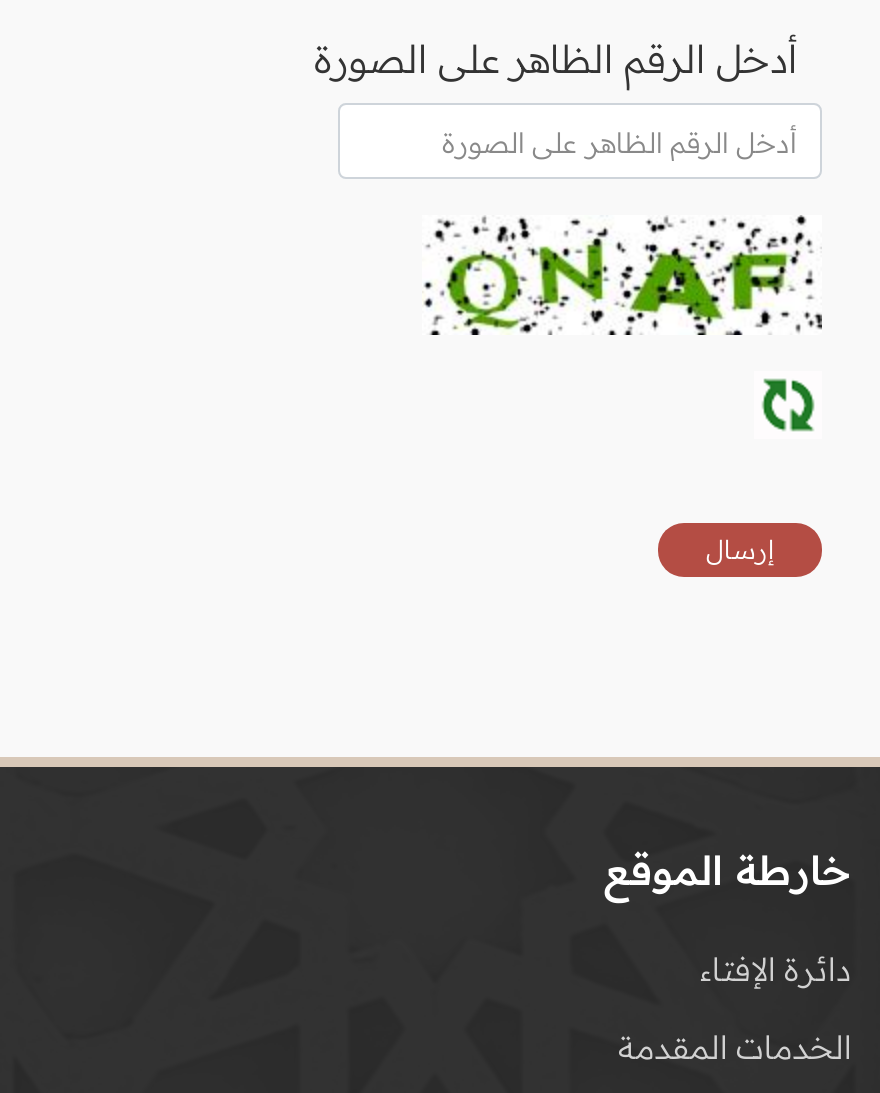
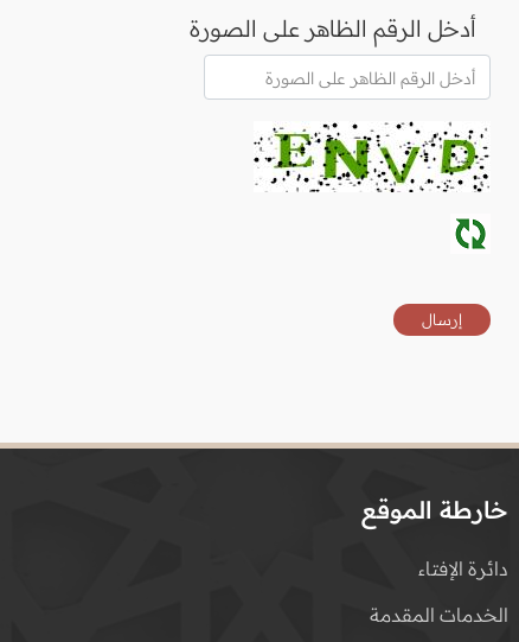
[422,215,824,337] [image] -> [254,121,491,193] [image]

